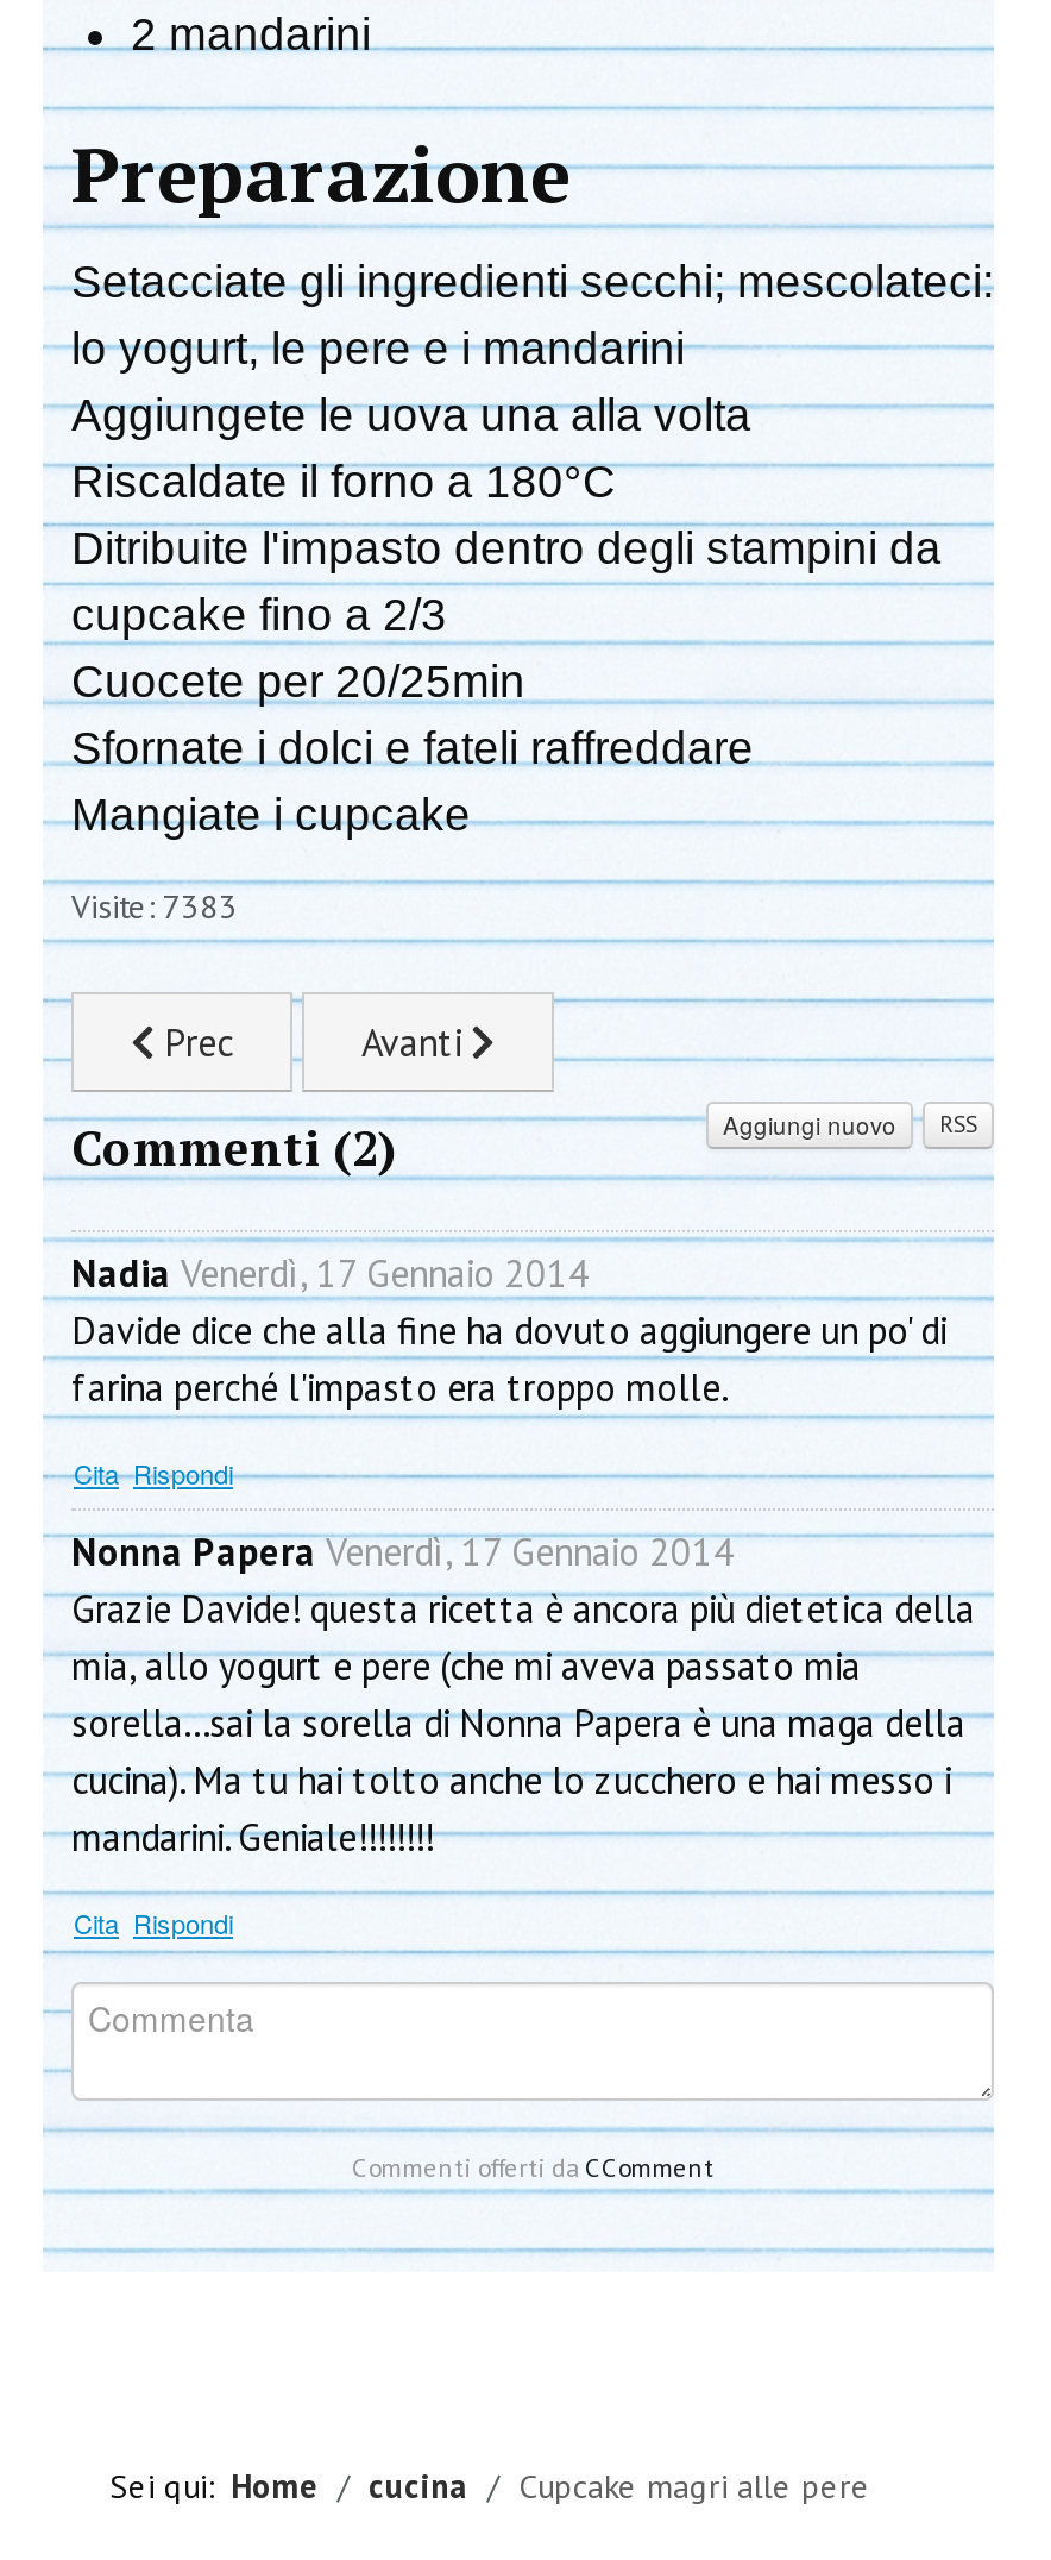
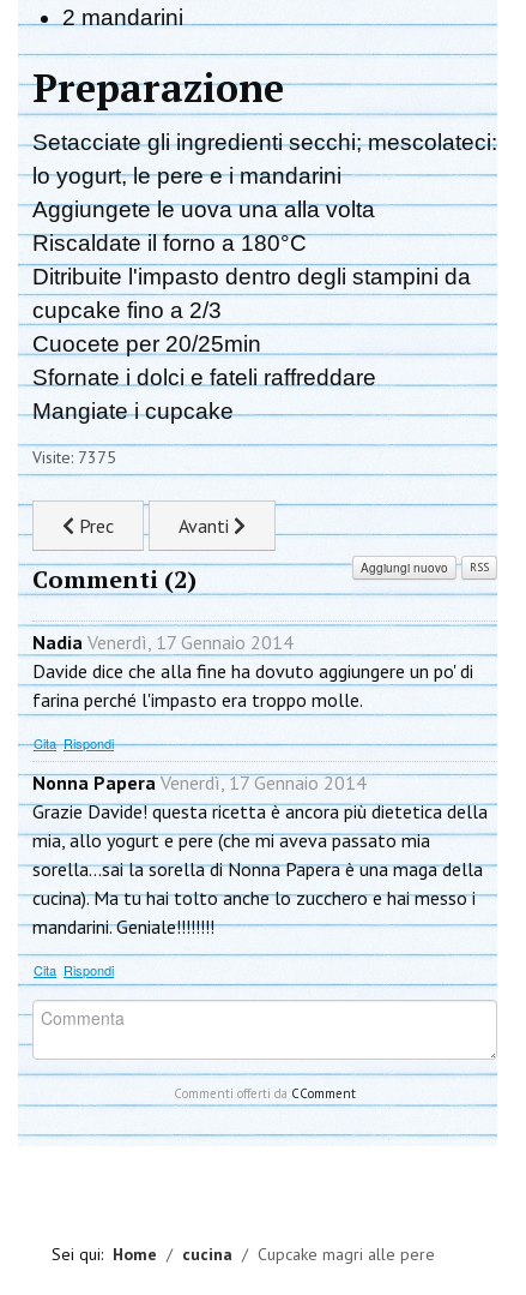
[71,885,238,928] Visite: 7383 -> [32,446,116,468] Visite: 7375

